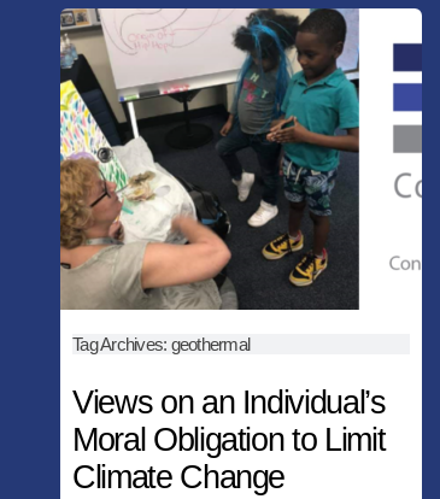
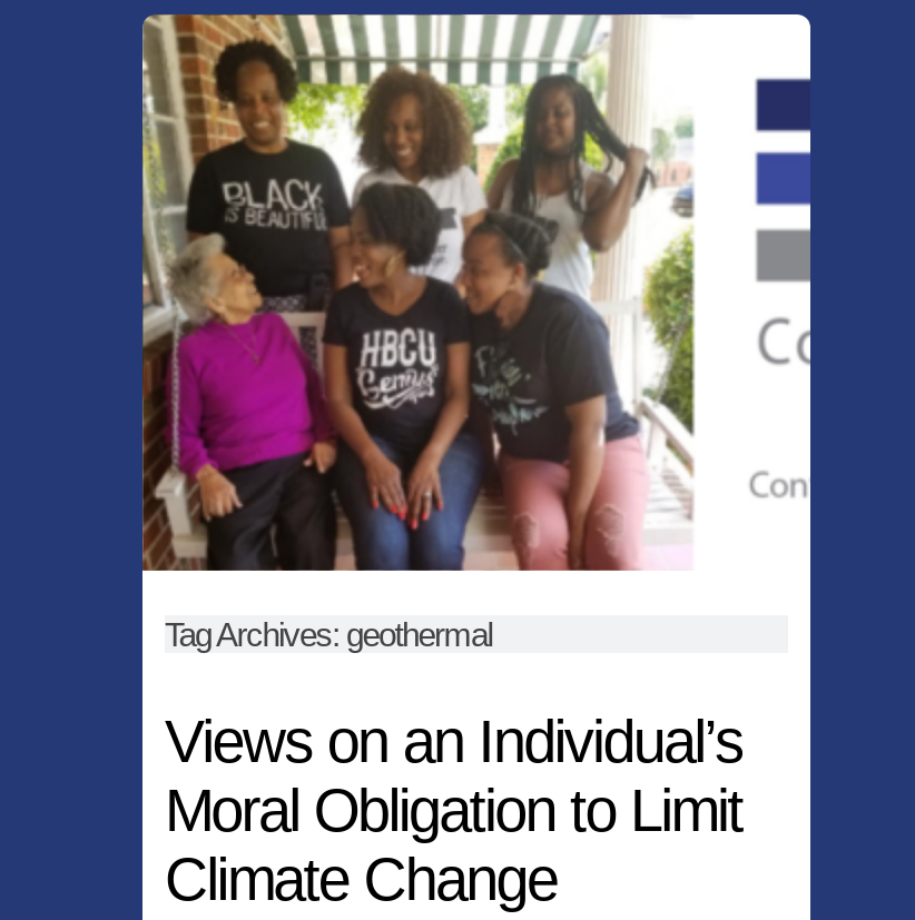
[59,7,360,311] [image] -> [140,12,695,573] [image]

